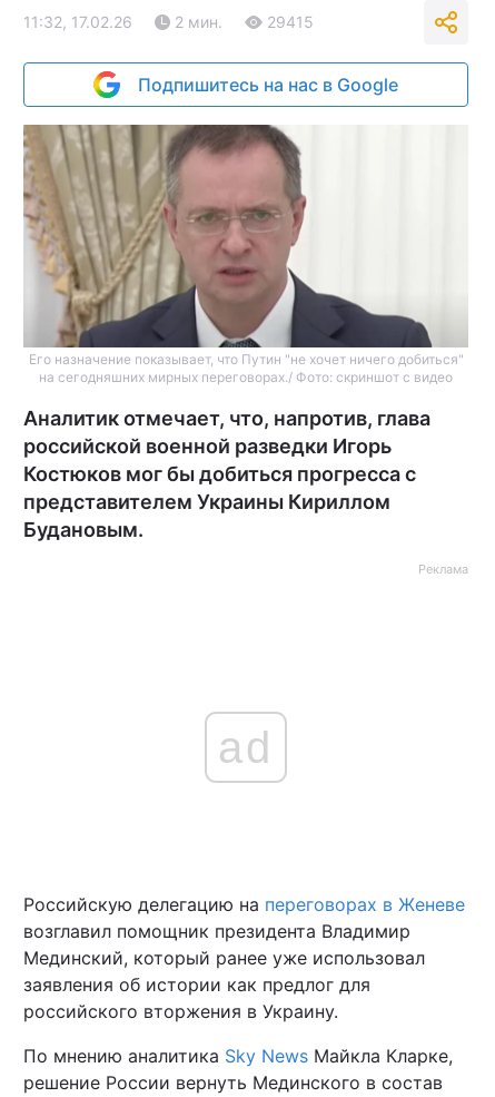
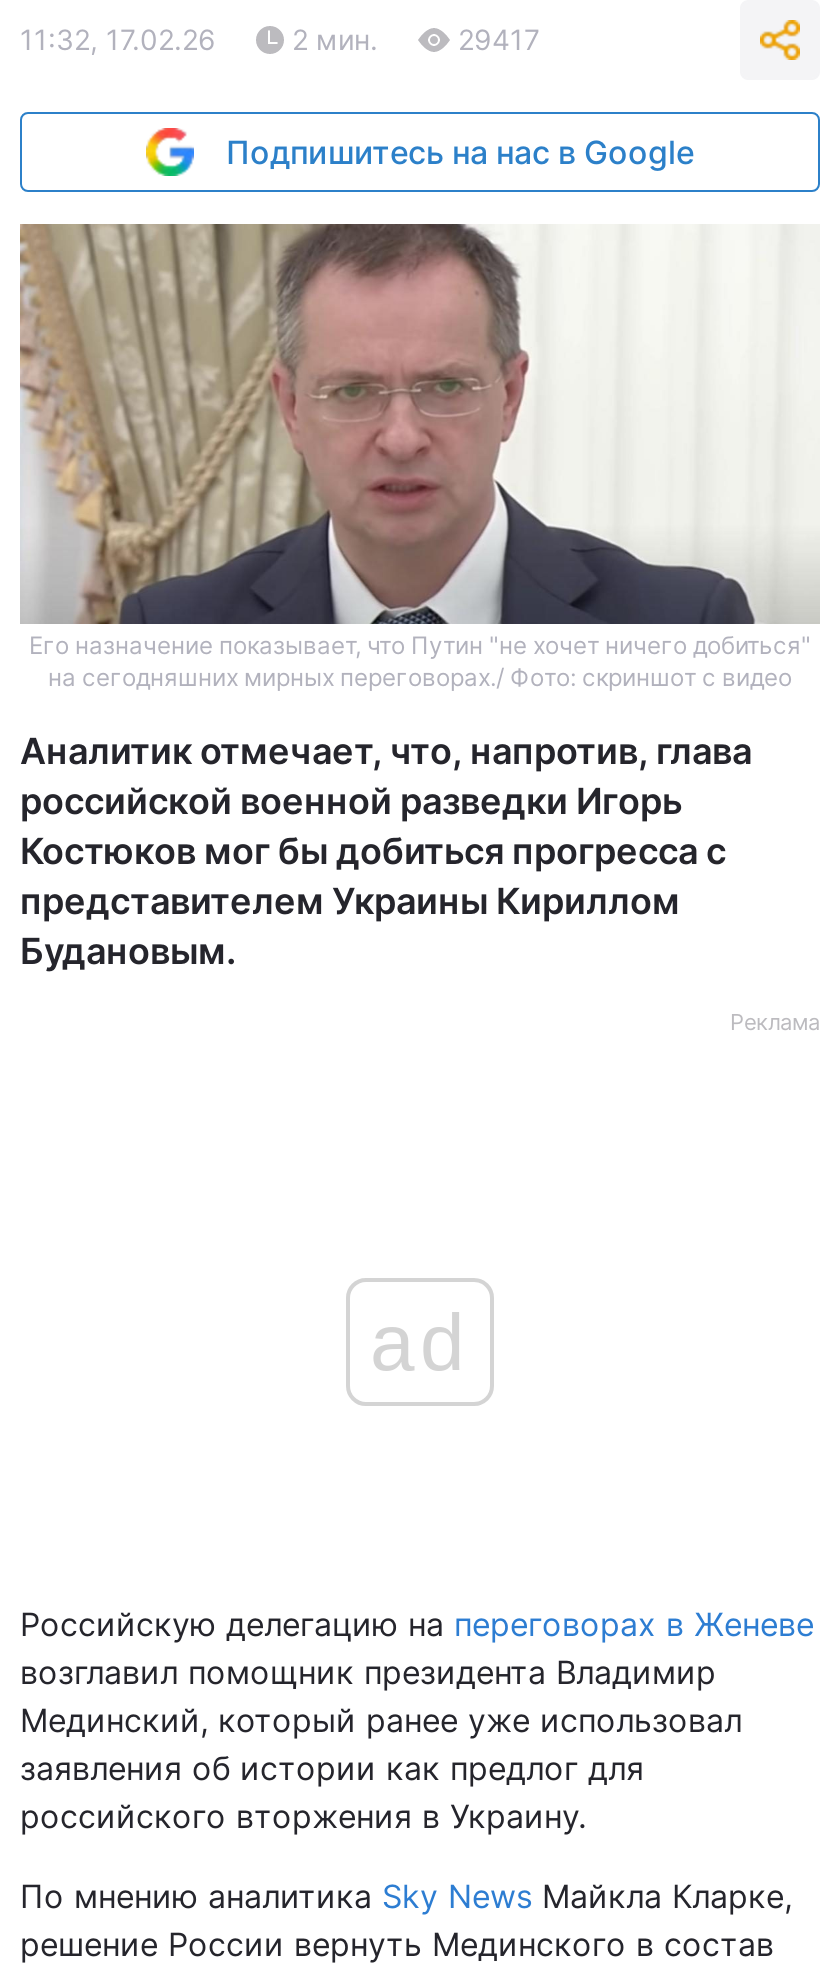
[267,12,314,31] 29415 -> [458,22,540,56] 29417

